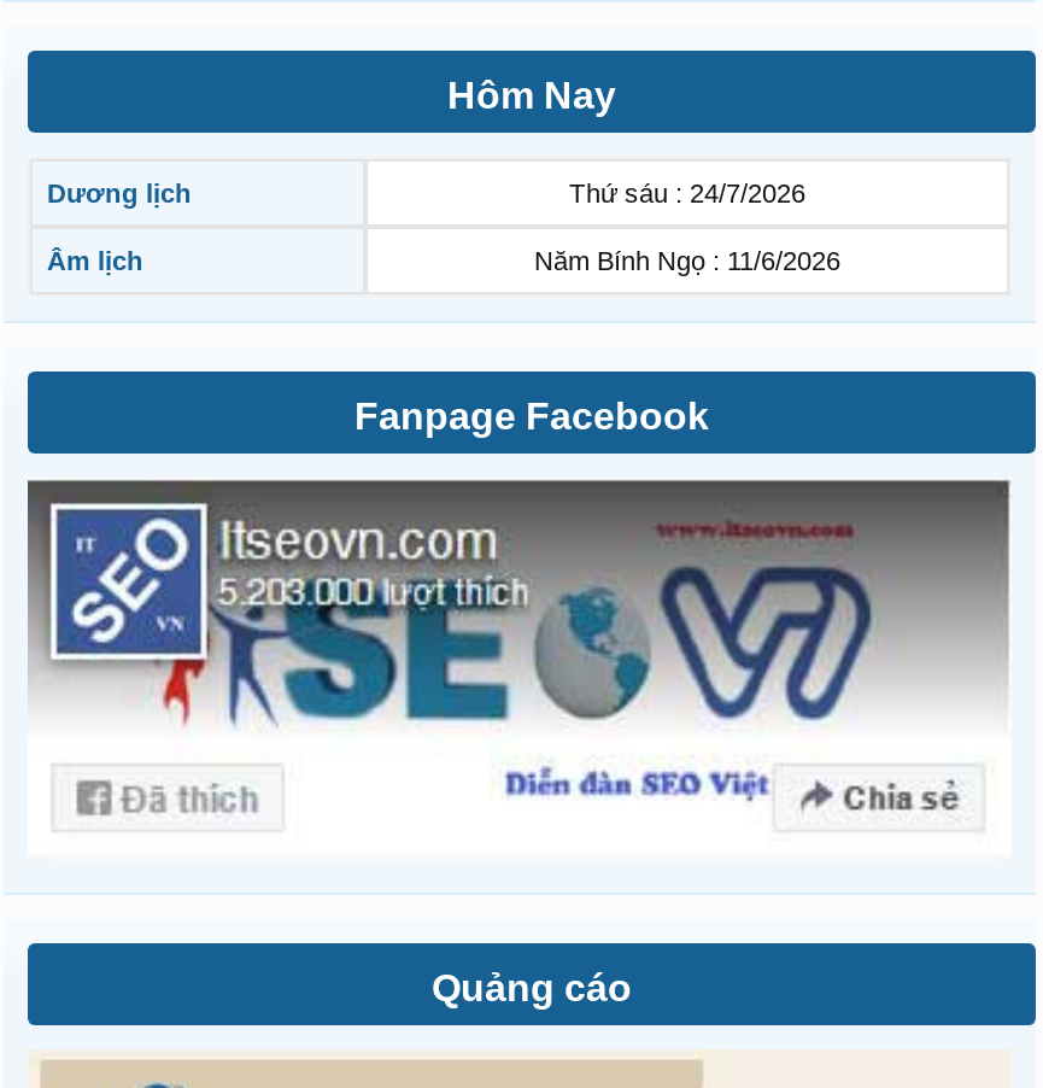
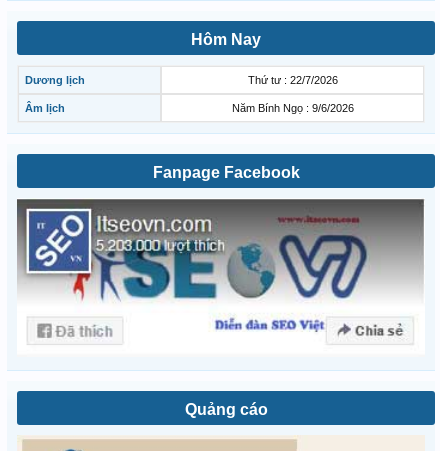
[569,179,805,208] Thứ sáu : 24/7/2026 -> [247,74,337,86] Thứ tư : 22/7/2026
[534,247,840,275] Năm Bính Ngọ : 11/6/2026 -> [231,102,353,114] Năm Bính Ngọ : 9/6/2026

